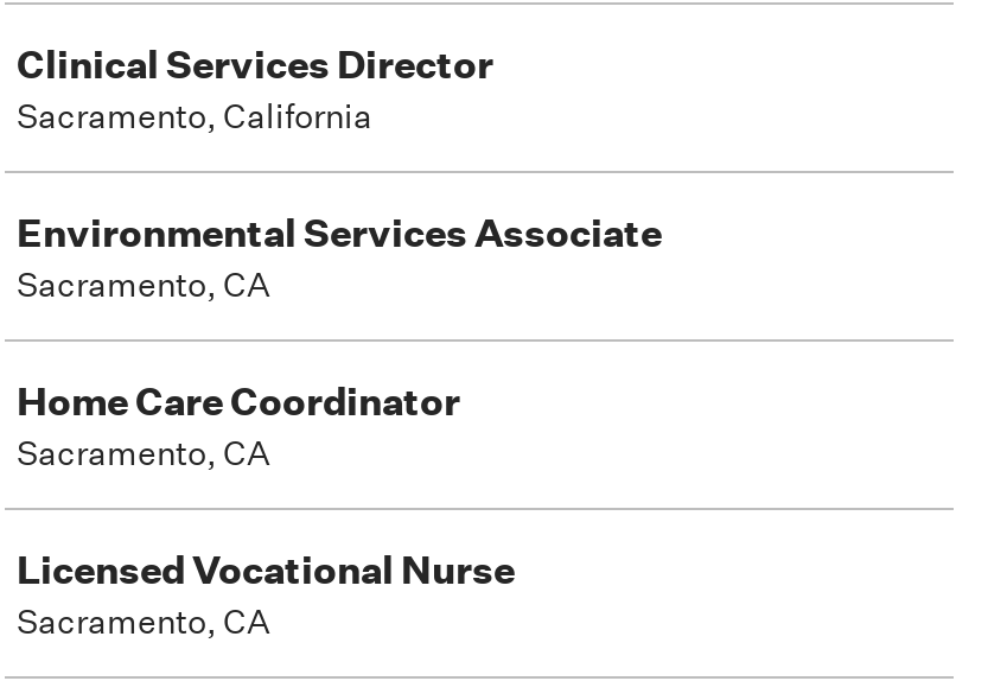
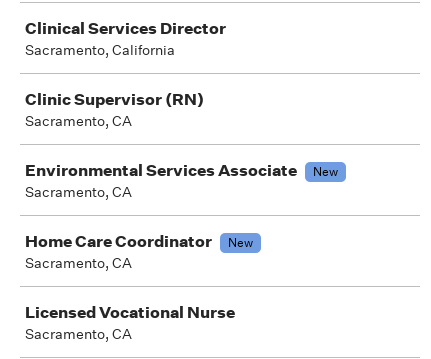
none -> [25,89,204,130] Clinic Supervisor (RN) | Sacramento, CA
none -> [313,163,338,180] New
none -> [228,234,253,251] New

